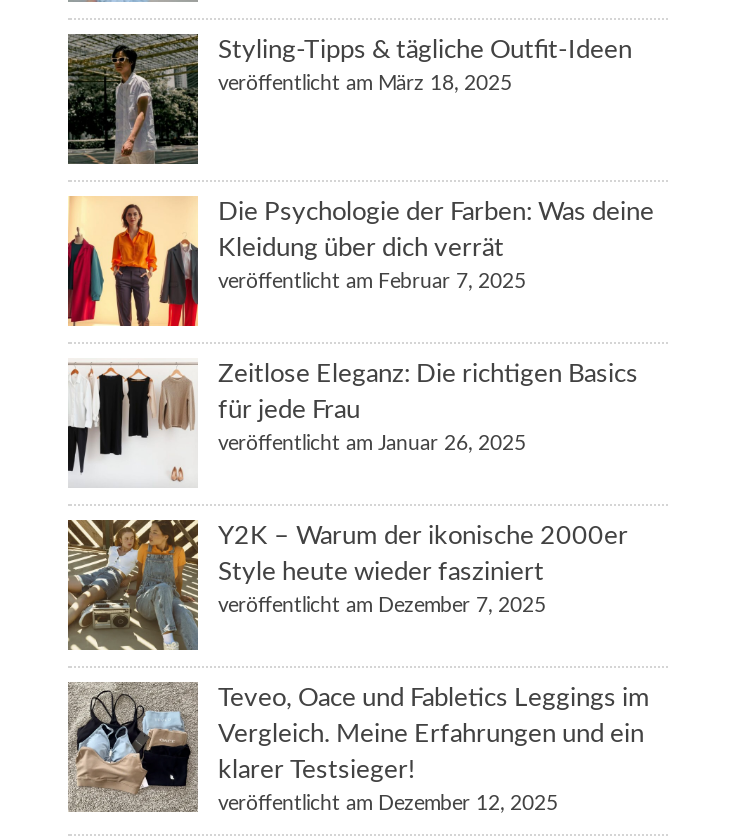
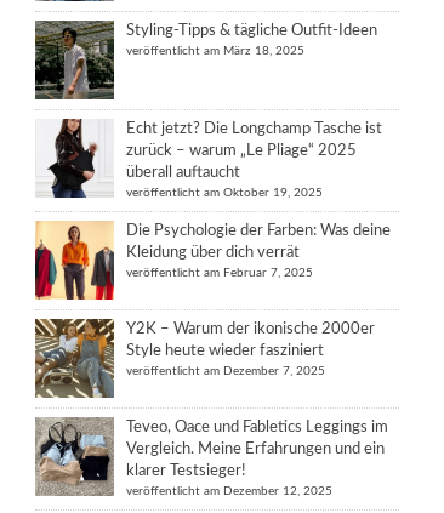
none -> [35,118,382,199] [image] | Echt jetzt? Die Longchamp Tasche ist | zurück – warum „Le Pliage“ 2025 | überall auftaucht | veröffentlicht am Oktober 19, 2025
moved [66,198,654,330] -> [34,222,391,302]: [image] | Die Psychologie der Farben: Was deine | Kleidung über dich verrät | veröffentlicht am Februar 7, 2025
[68,360,638,488] [image] | Zeitlose Eleganz: Die richtigen Basics | für jede Frau | veröffentlicht am Januar 26, 2025 -> none

